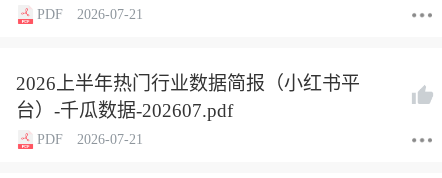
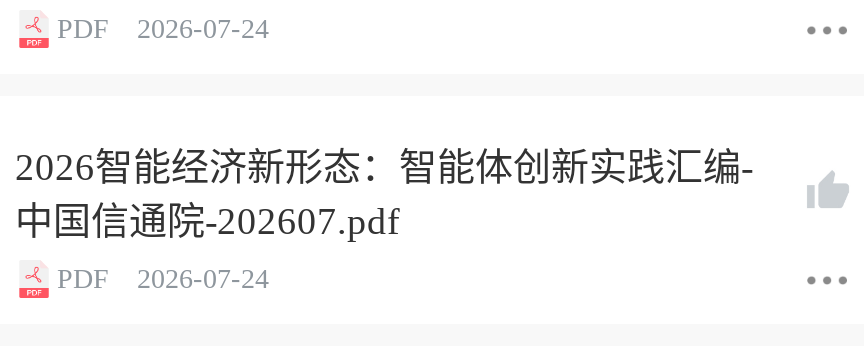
[37,6,143,21] PDF 2026-07-21 -> [57,13,269,43] PDF 2026-07-24
[16,73,360,121] 2026上半年热门行业数据简报（小红书平 | 台）-千瓜数据-202607.pdf -> [15,146,753,242] 2026智能经济新形态：智能体创新实践汇编- | 中国信通院-202607.pdf
[37,131,143,146] PDF 2026-07-21 -> [57,263,269,293] PDF 2026-07-24

